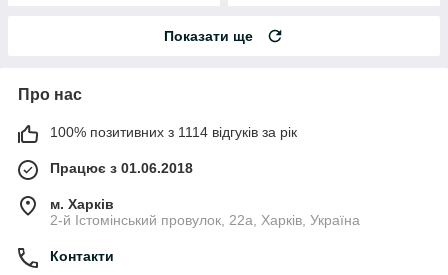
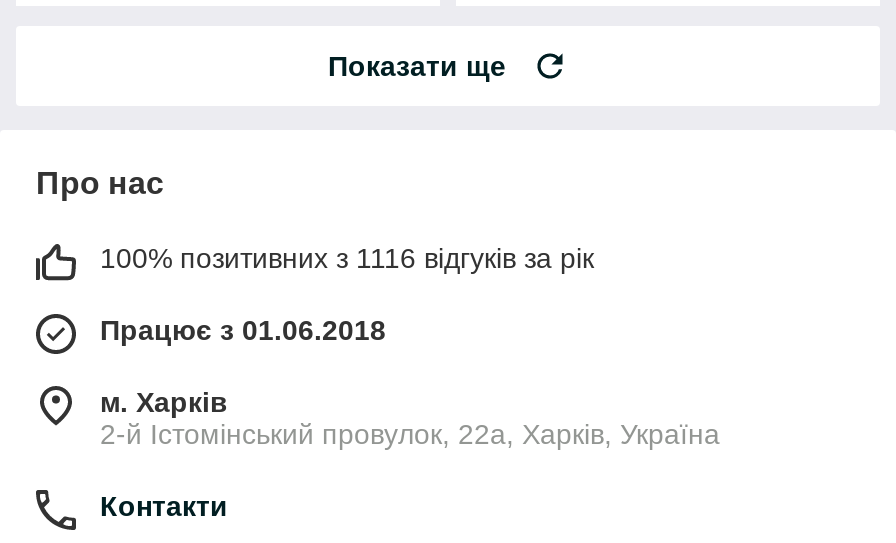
[50,124,297,140] 100% позитивних з 1114 відгуків за рік -> [100,242,594,274] 100% позитивних з 1116 відгуків за рік

